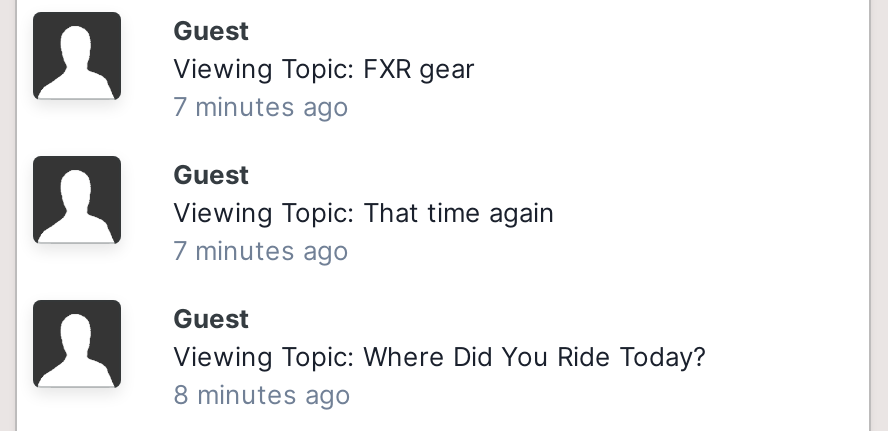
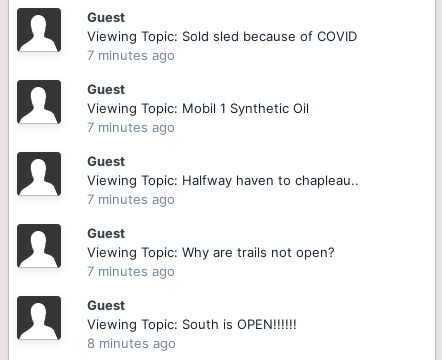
[173,52,475,84] Viewing Topic: FXR gear -> [87,28,357,44] Viewing Topic: Sold sled because of COVID
[173,196,555,228] Viewing Topic: That time again -> [87,100,309,116] Viewing Topic: Mobil 1 Synthetic Oil
[173,340,707,372] Viewing Topic: Where Did You Ride Today? -> [87,172,359,332] Viewing Topic: Halfway haven to chapleau.. | 7 minutes ago | Guest | Viewing Topic: Why are trails not open? | 7 minutes ago | Guest | Viewing Topic: South is OPEN!!!!!!

